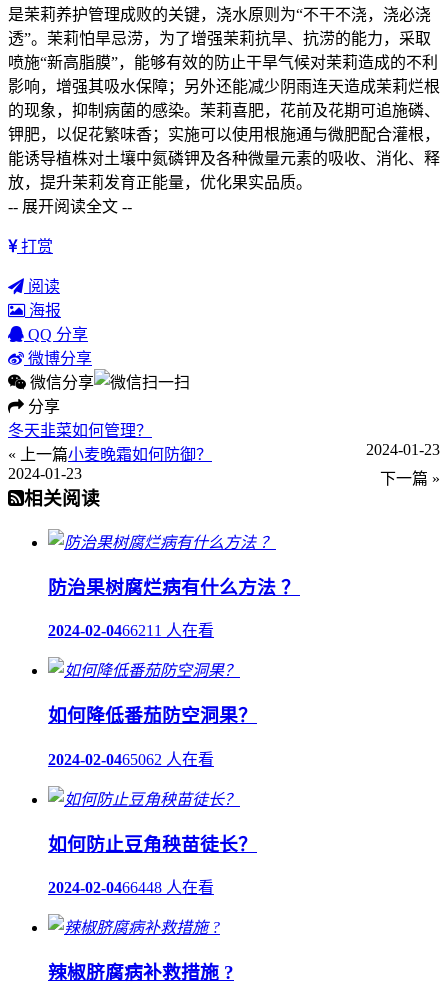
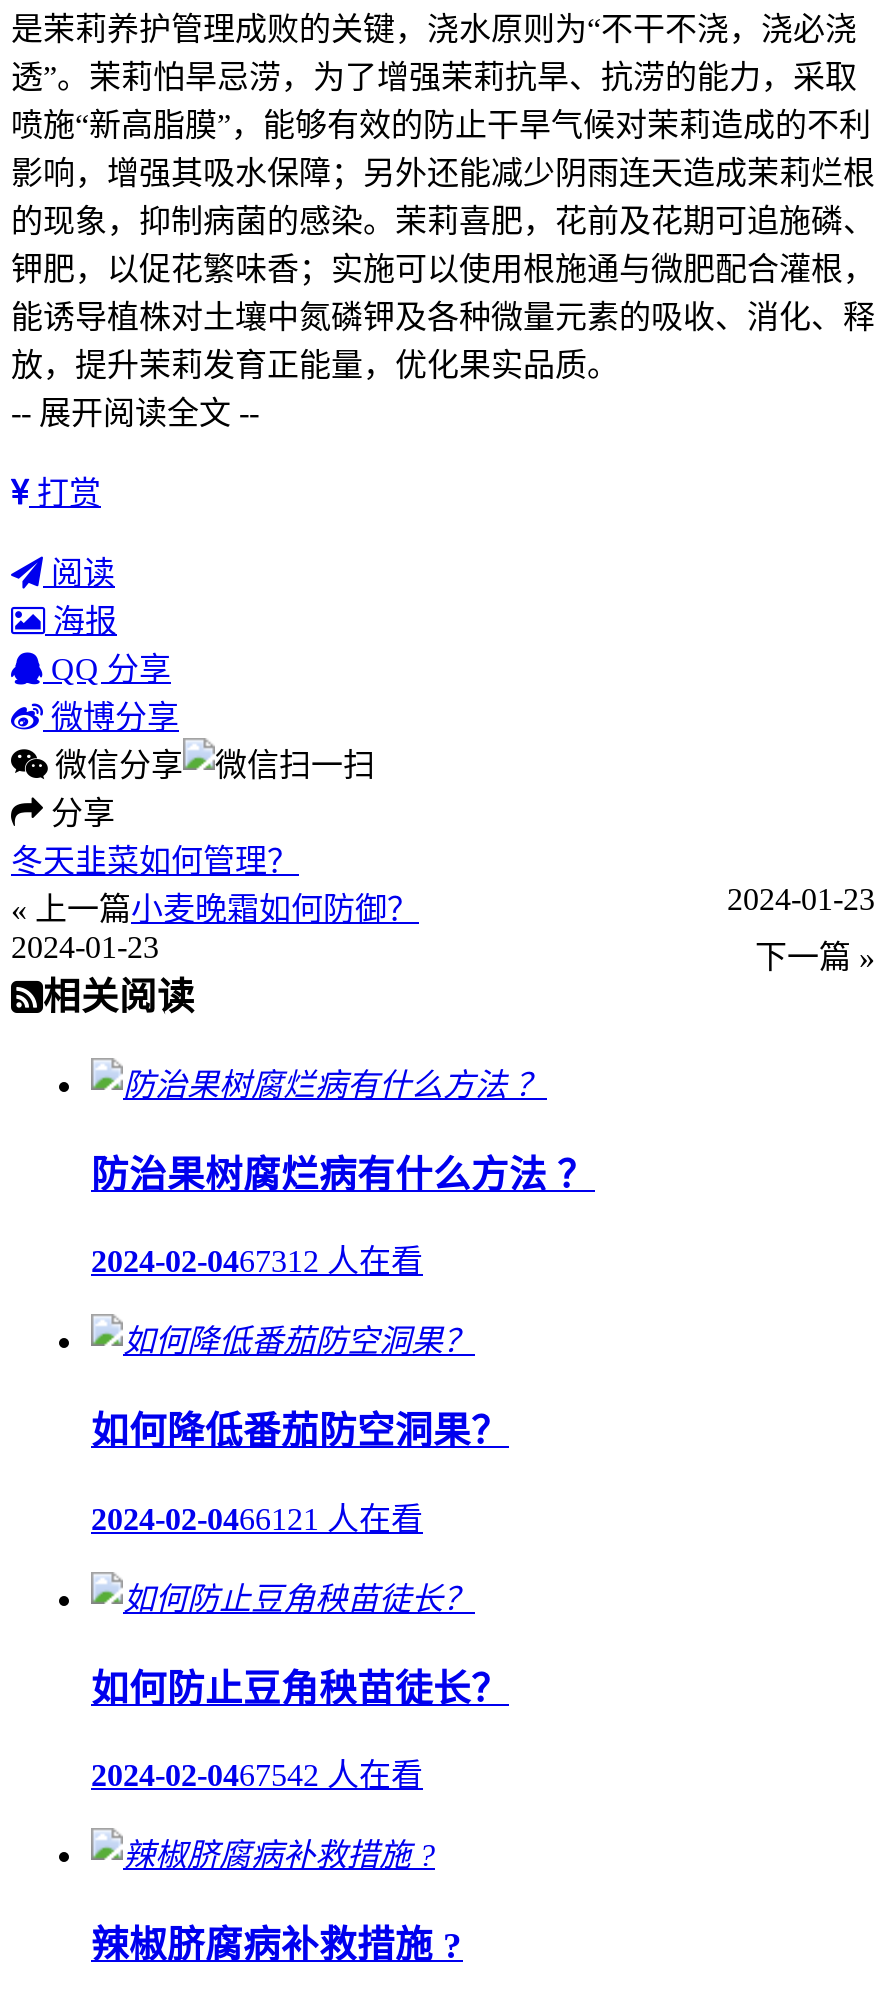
[48,622,214,639] 2024-02-0466211 人在看 -> [91,1245,423,1279] 2024-02-0467312 人在看
[48,751,214,768] 2024-02-0465062 人在看 -> [91,1502,423,1536] 2024-02-0466121 人在看
[48,879,214,896] 2024-02-0466448 人在看 -> [91,1759,423,1793] 2024-02-0467542 人在看

